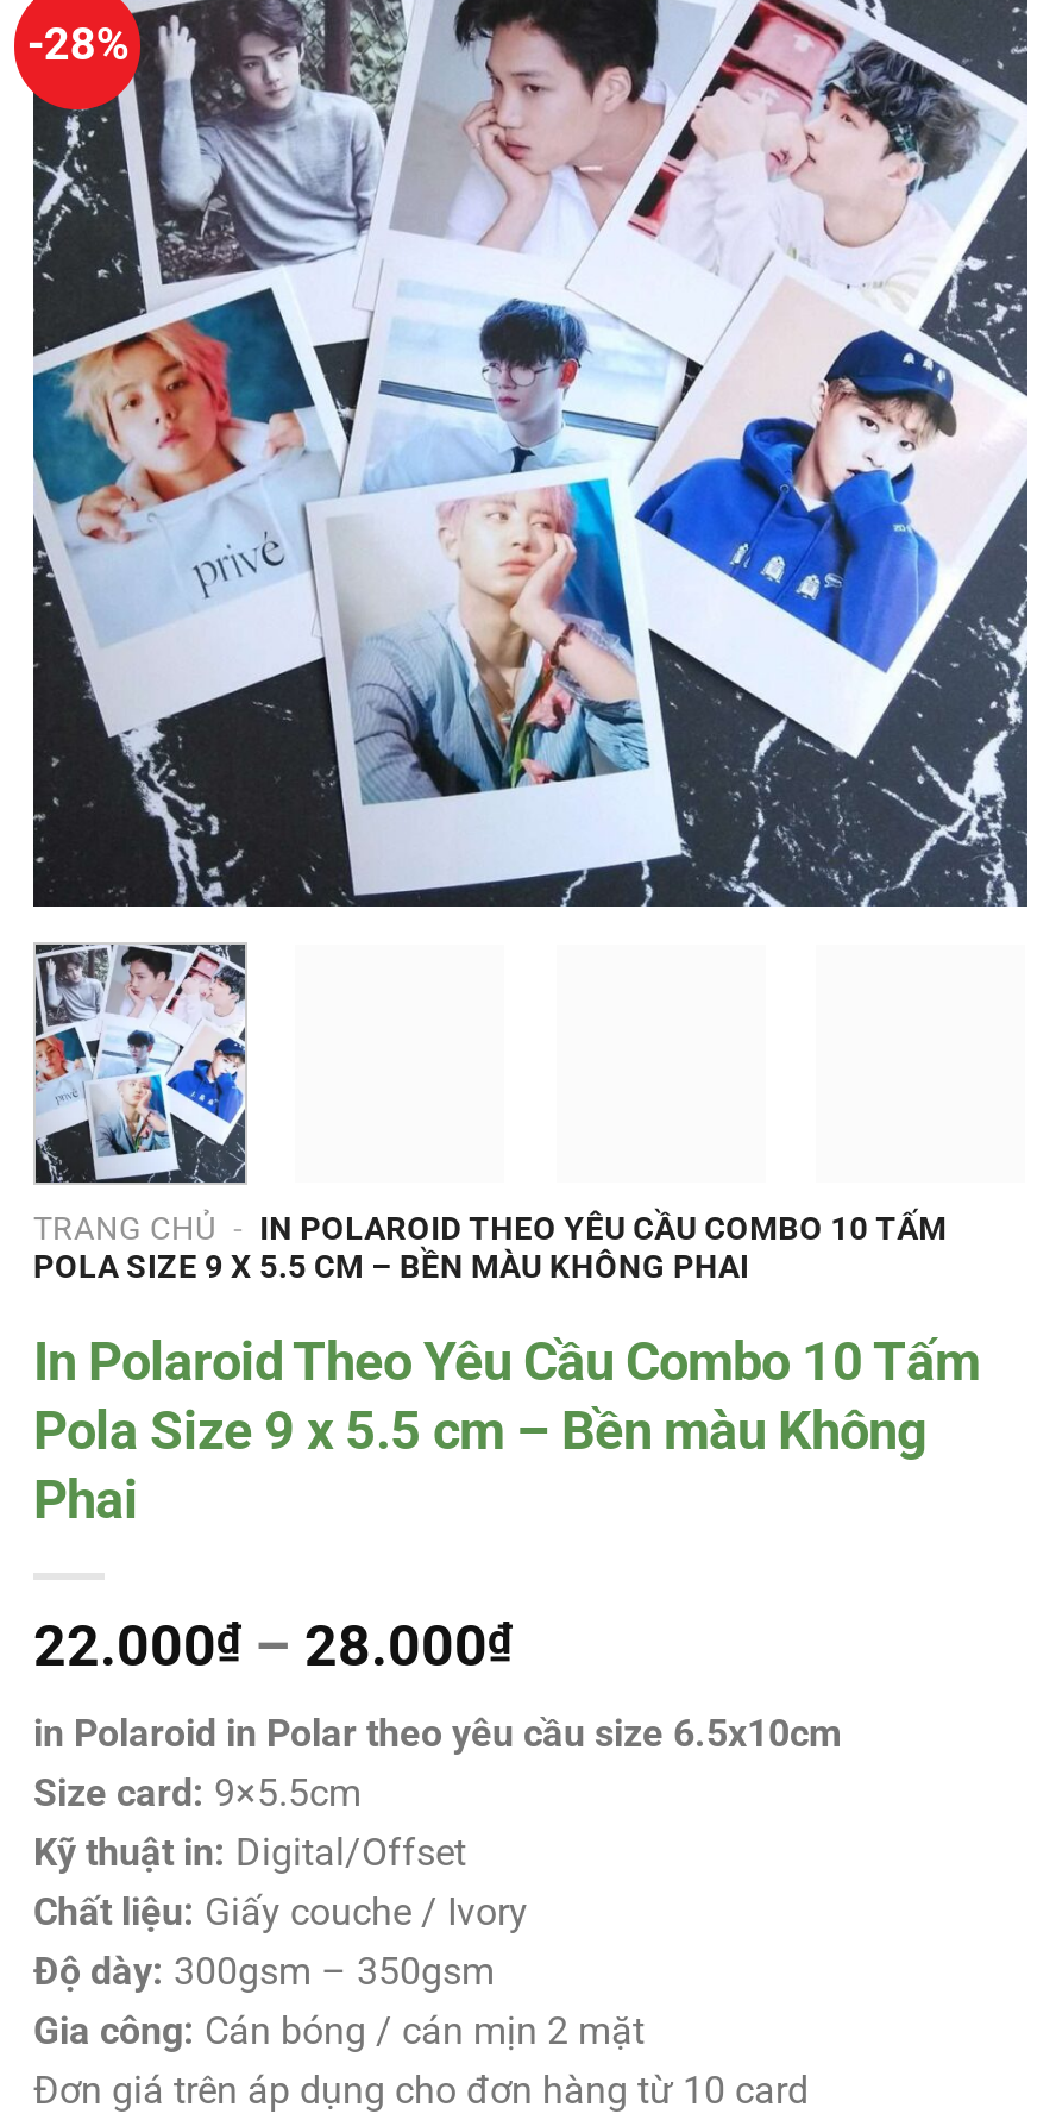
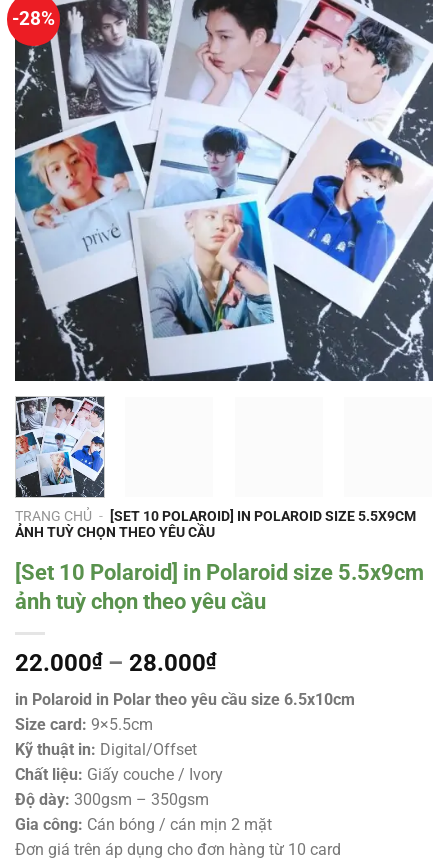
[33,1209,947,1286] TRANG CHỦ - IN POLAROID THEO YÊU CẦU COMBO 10 TẤM | POLA SIZE 9 X 5.5 CM – BỀN MÀU KHÔNG PHAI -> [15,508,416,540] TRANG CHỦ - [SET 10 POLAROID] IN POLAROID SIZE 5.5X9CM | ẢNH TUỲ CHỌN THEO YÊU CẦU
[33,1330,980,1530] In Polaroid Theo Yêu Cầu Combo 10 Tấm | Pola Size 9 x 5.5 cm – Bền màu Không | Phai -> [15,559,424,614] [Set 10 Polaroid] in Polaroid size 5.5x9cm | ảnh tuỳ chọn theo yêu cầu

